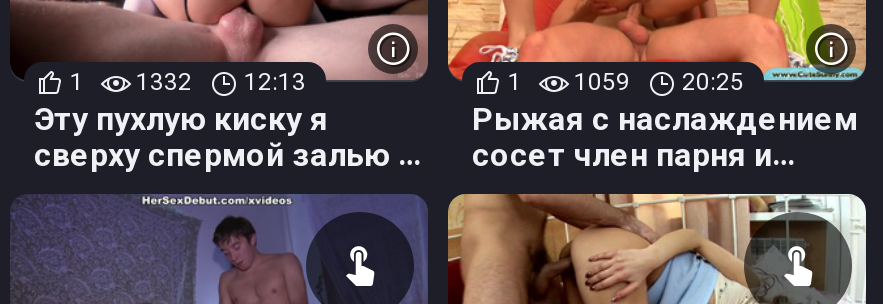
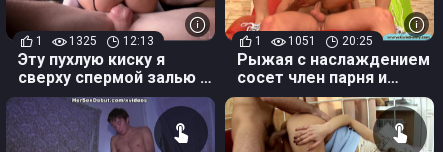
[70,67,306,95] 1 1332 12:13 -> [36,34,154,48] 1 1325 12:13
[508,67,744,95] 1 1059 20:25 -> [255,34,373,48] 1 1051 20:25

